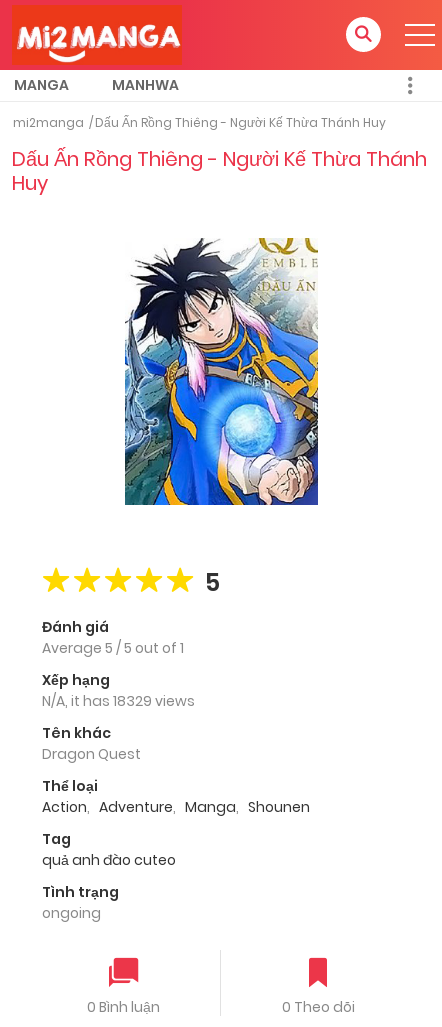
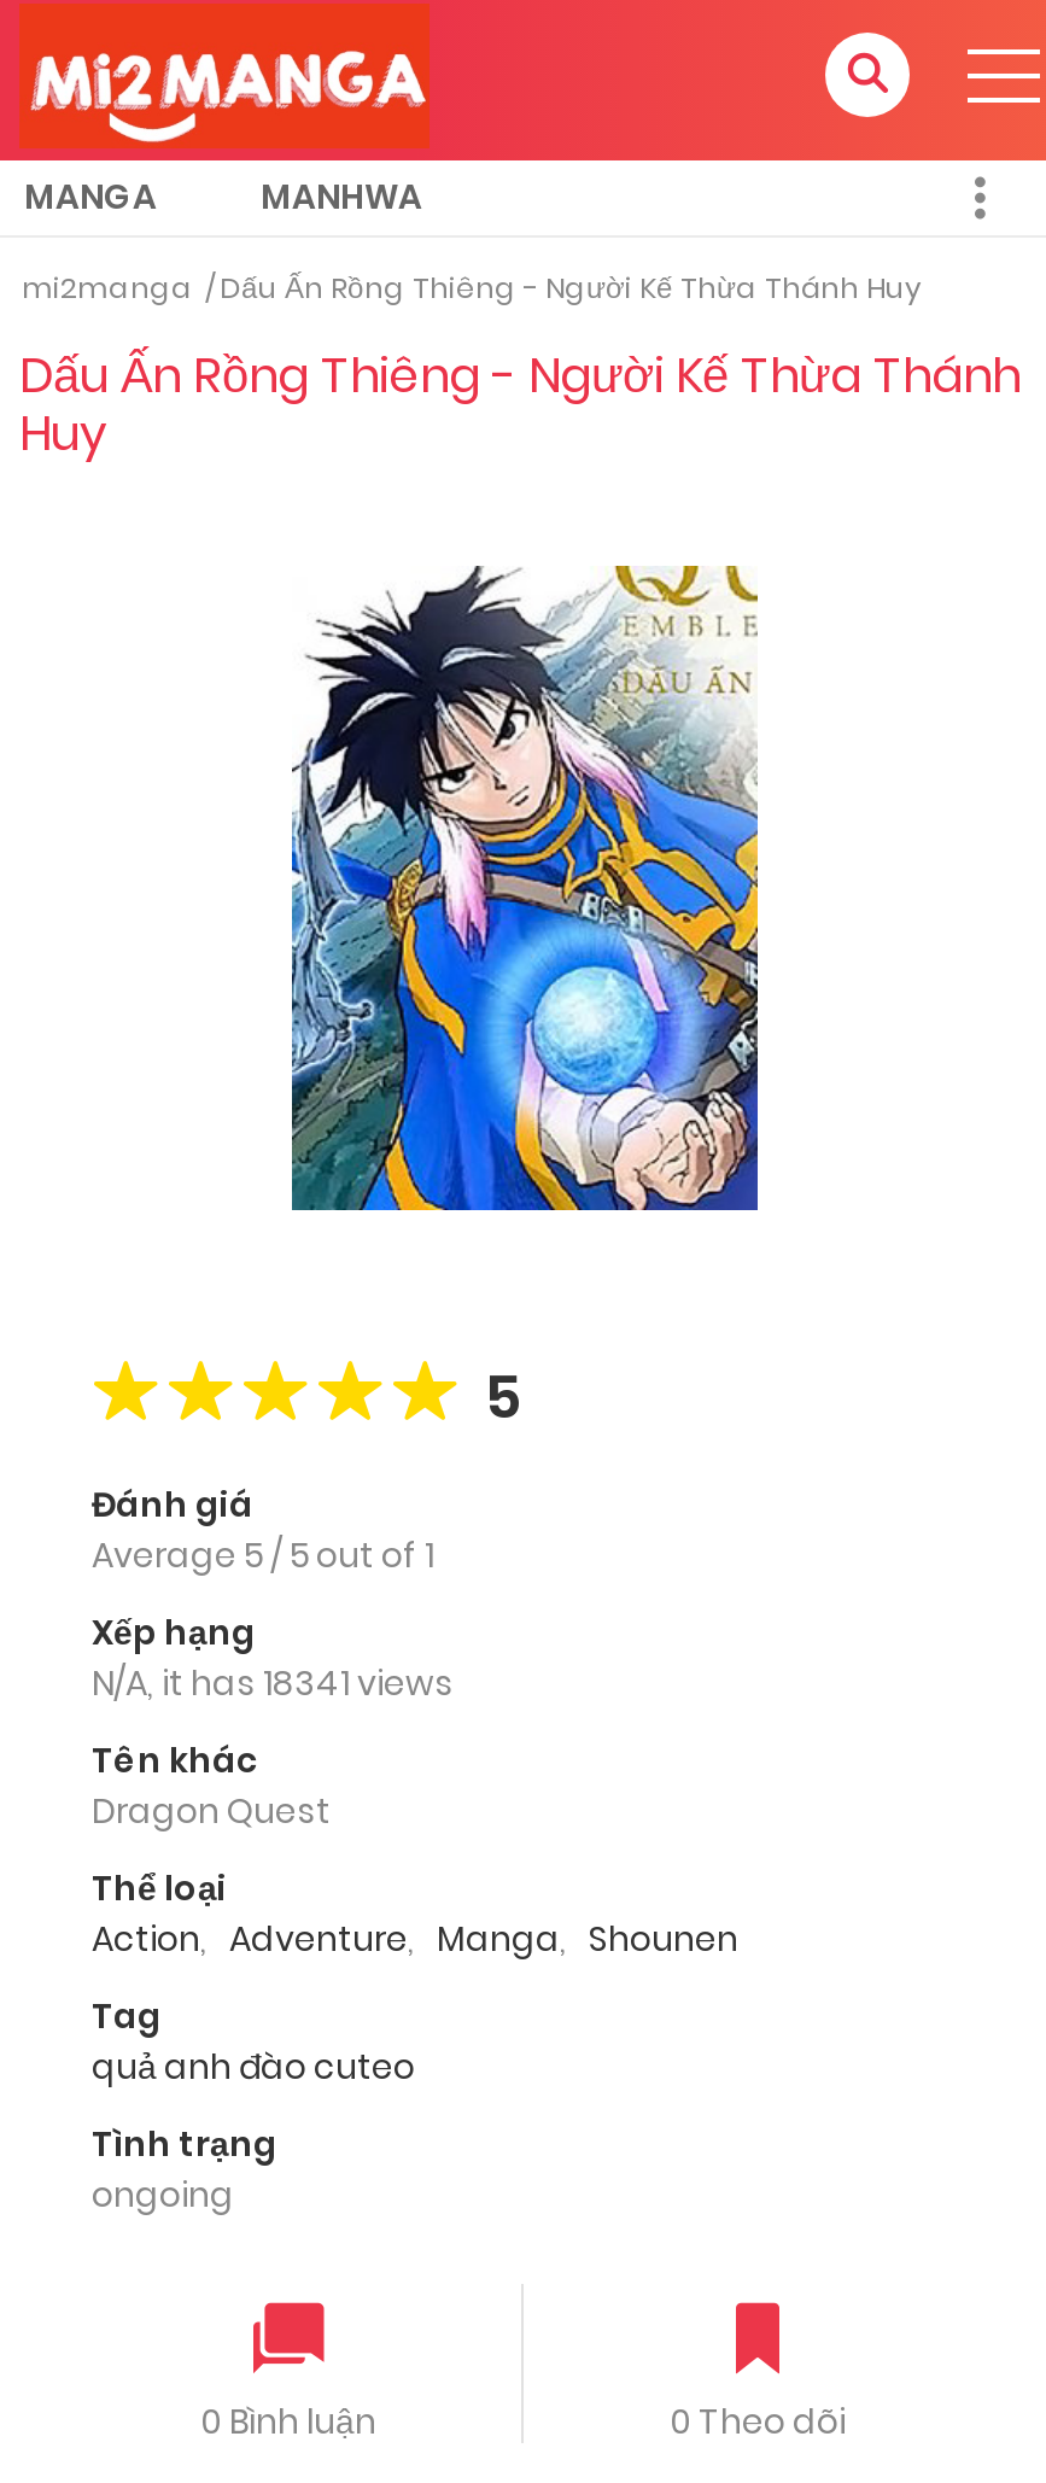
[42,691,195,711] N/A, it has 18329 views -> [92,1660,454,1708] N/A, it has 18341 views

